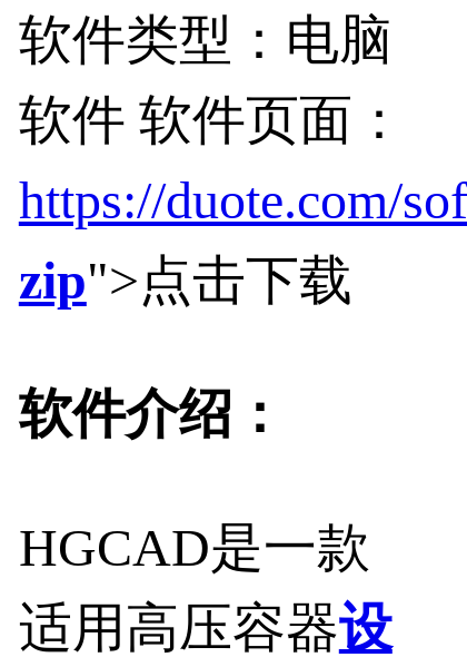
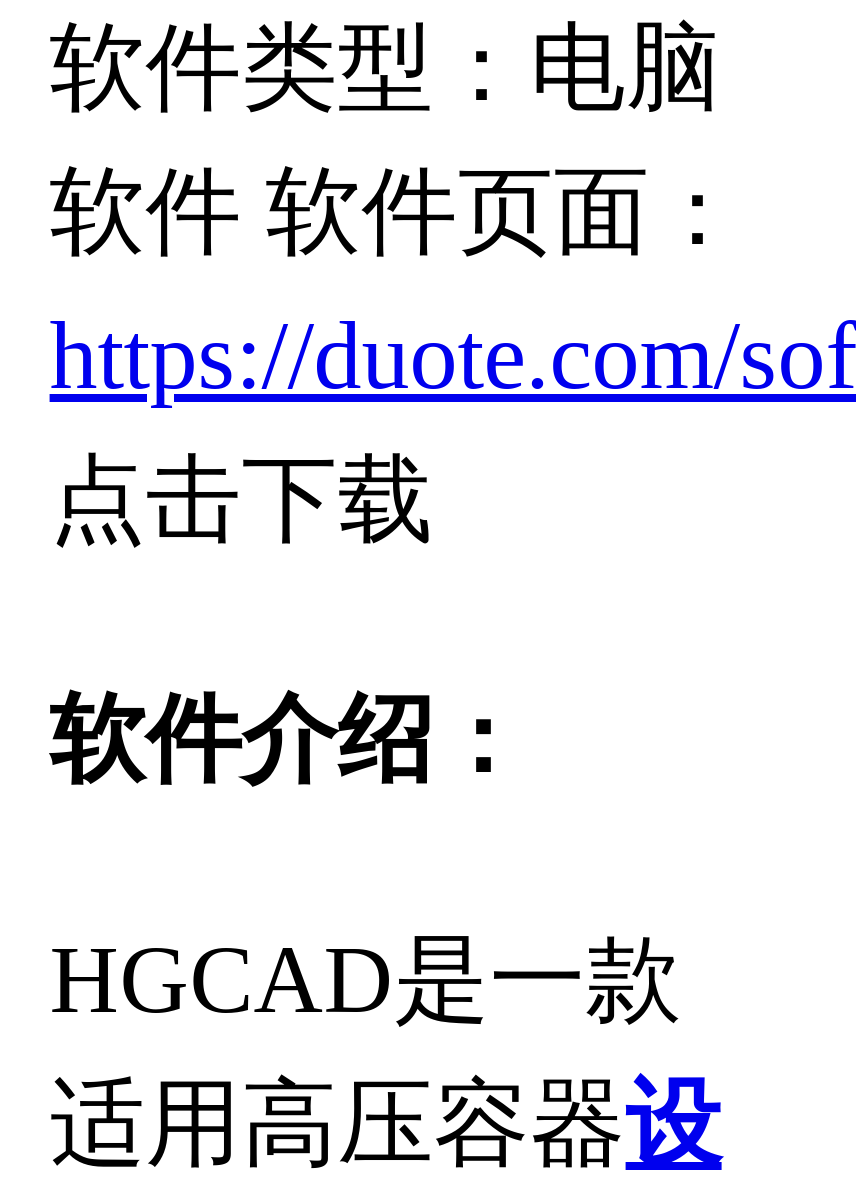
[19,250,352,309] zip">点击下载 -> [50,446,434,552] 点击下载

